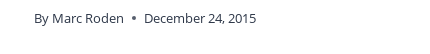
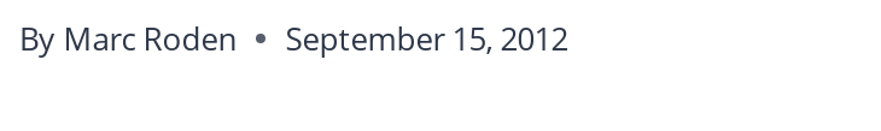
[34,9,256,27] By Marc Roden December 24, 2015 -> [19,18,568,61] By Marc Roden September 15, 2012

